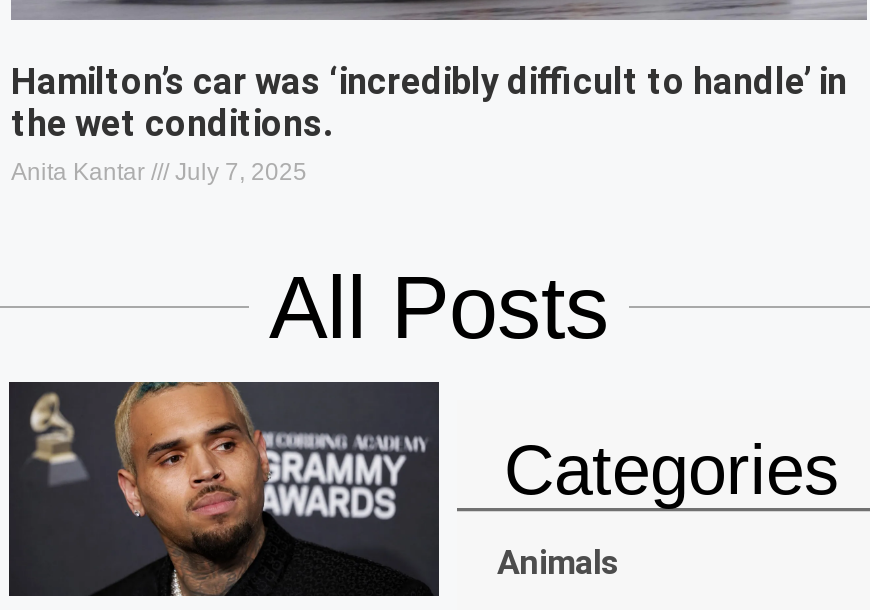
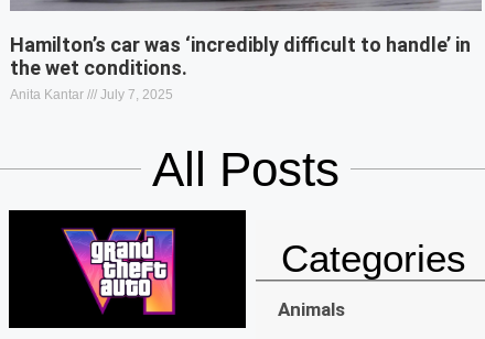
[9,380,439,598] [image] -> [10,209,245,329] [image]

